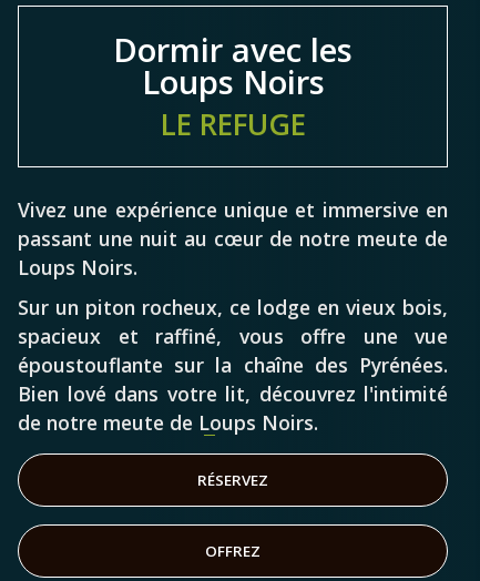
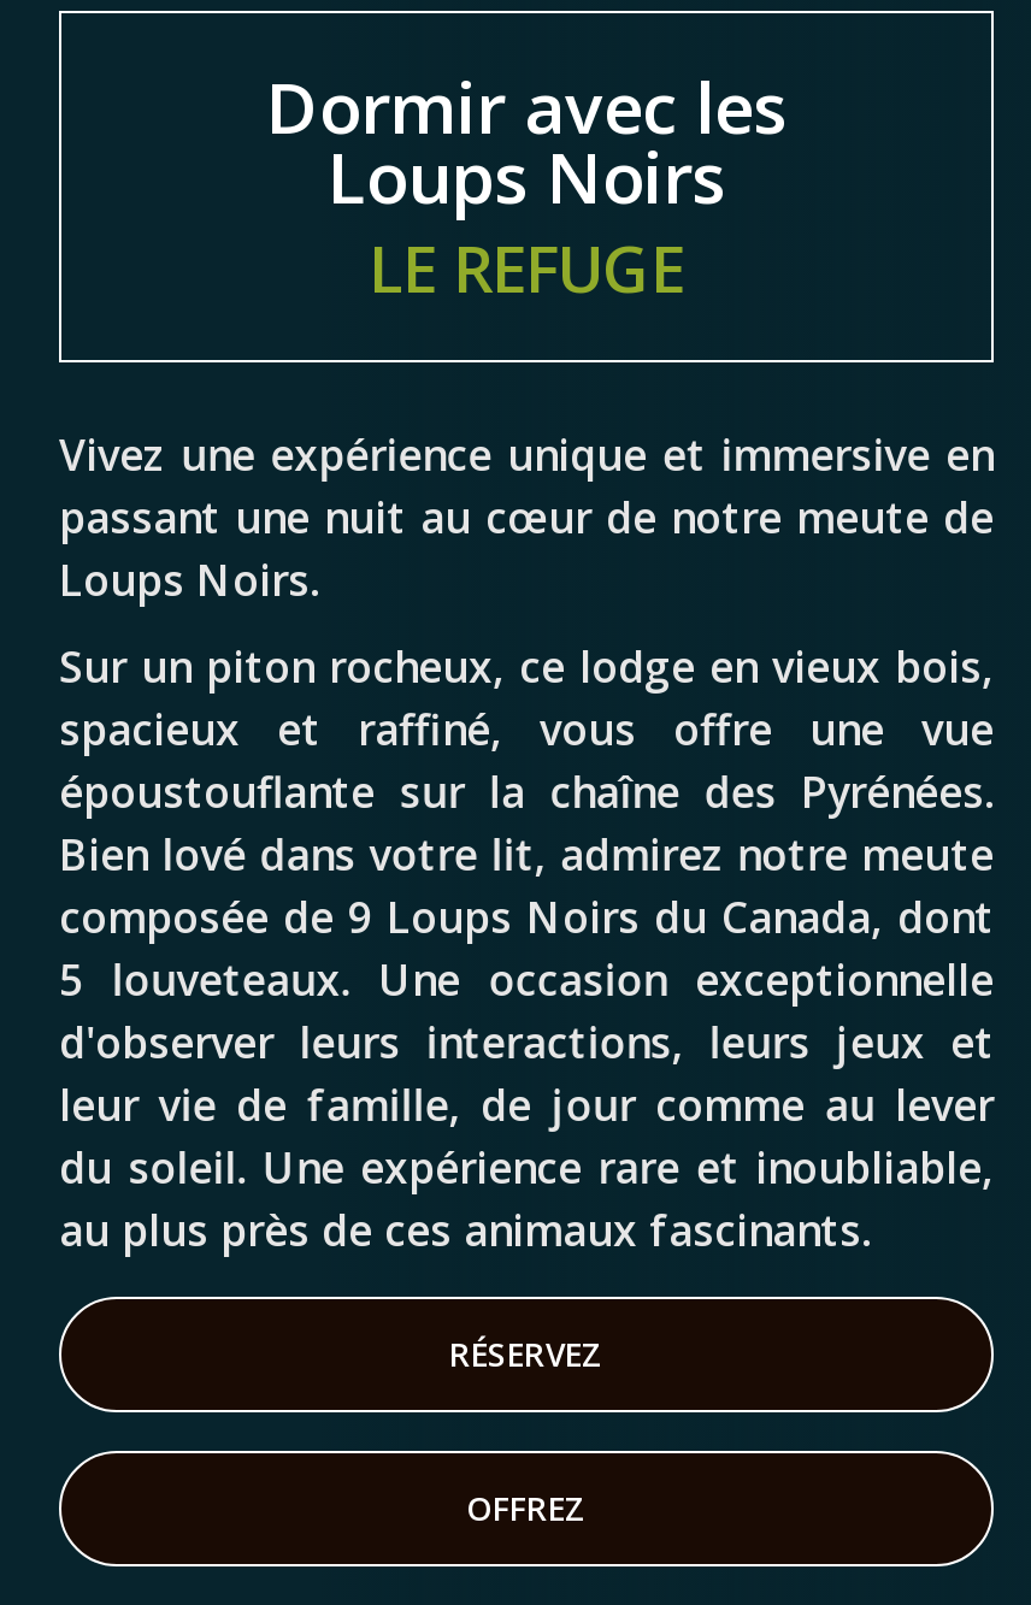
[18,380,448,435] Bien lové dans votre lit, découvrez l'intimité | de notre meute de Loups Noirs. -> [59,825,994,1258] Bien lové dans votre lit, admirez notre meute | composée de 9 Loups Noirs du Canada, dont | 5 louveteaux. Une occasion exceptionnelle | d'observer leurs interactions, leurs jeux et | leur vie de famille, de jour comme au lever | du soleil. Une expérience rare et inoubliable, | au plus près de ces animaux fascinants.

